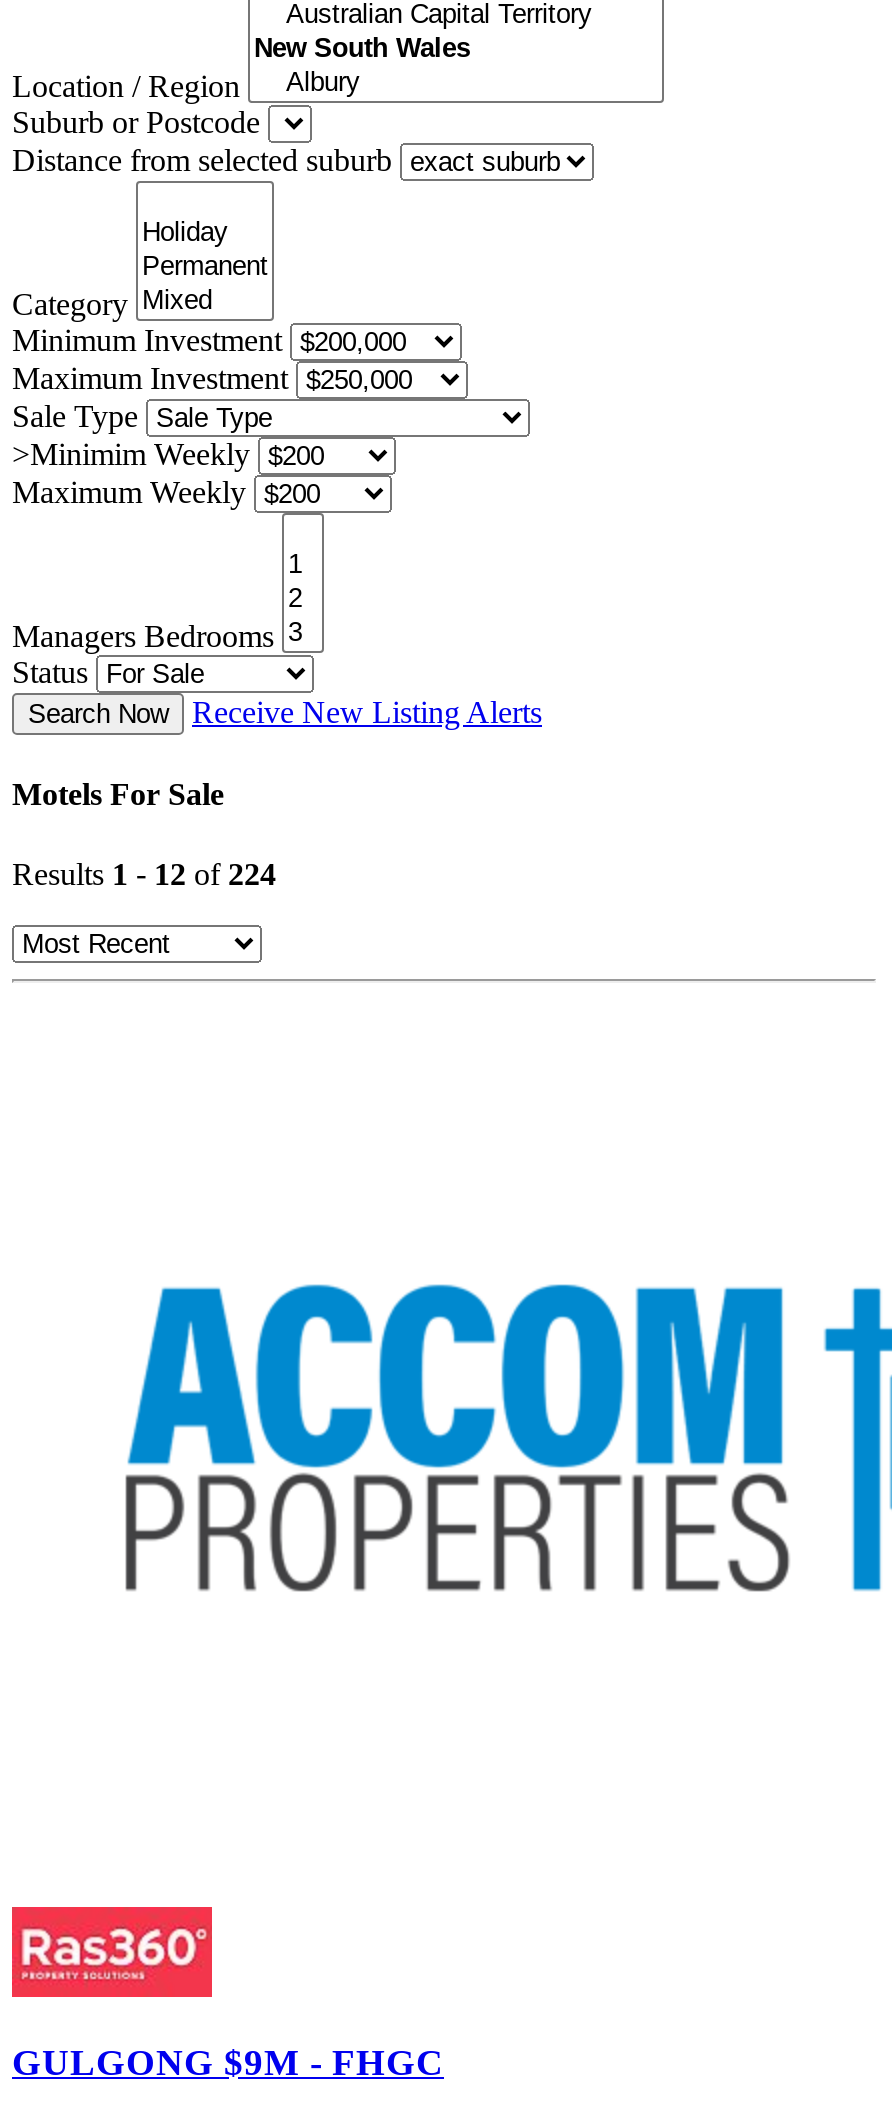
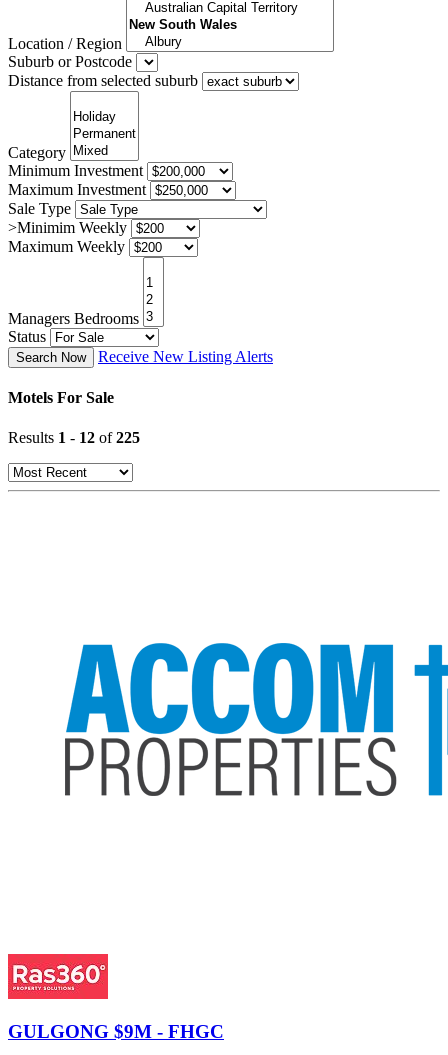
[12,856,276,890] Results 1 - 12 of 224 -> [8,429,140,446] Results 1 - 12 of 225

